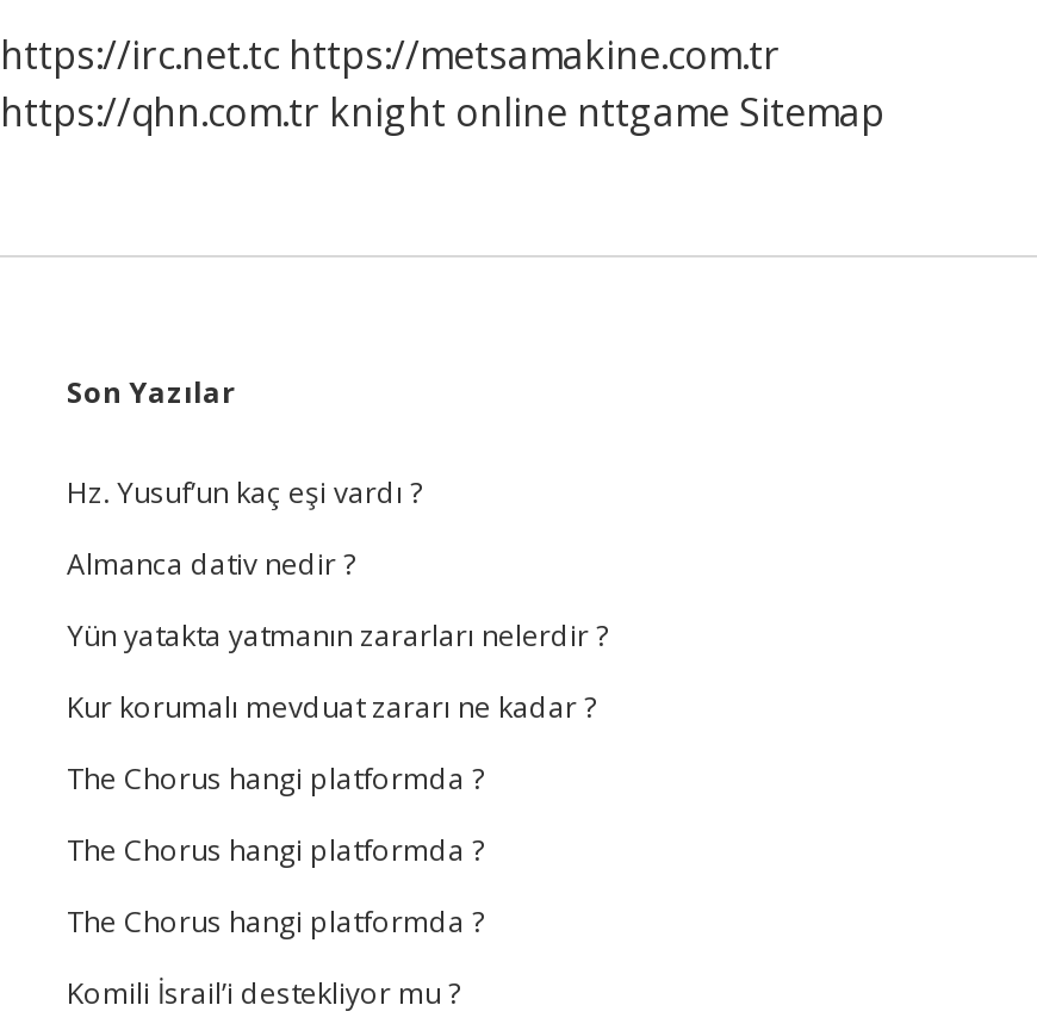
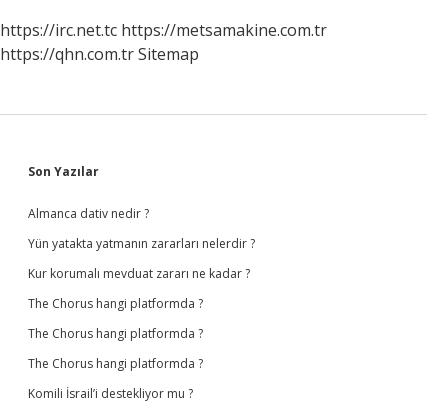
[0,86,884,138] https://qhn.com.tr knight online nttgame Sitemap -> [0,43,199,65] https://qhn.com.tr Sitemap
[67,472,422,513] Hz. Yusuf’un kaç eşi vardı ? -> none

